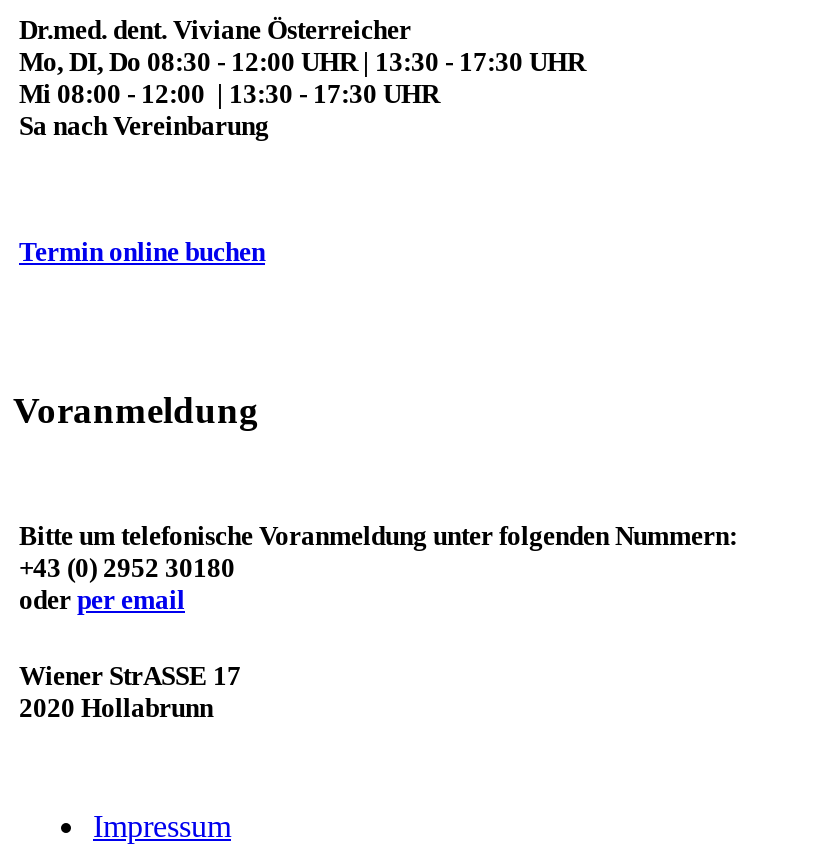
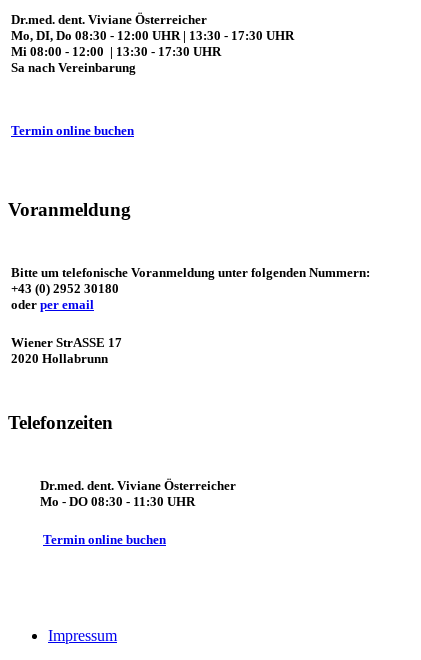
none -> [8,412,236,547] Telefonzeiten | Dr.med. dent. Viviane Österreicher | Mo - DO 08:30 - 11:30 UHR | Termin online buchen

